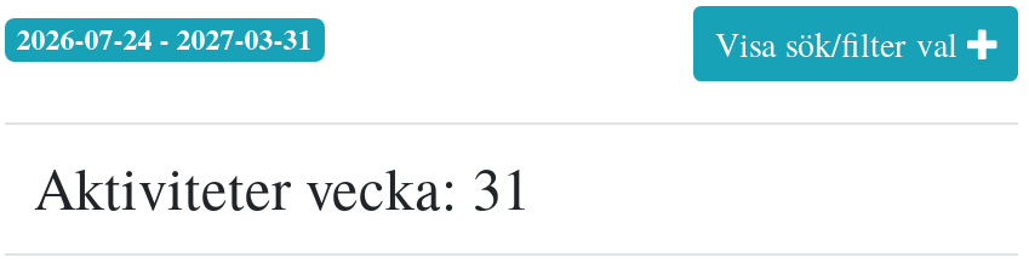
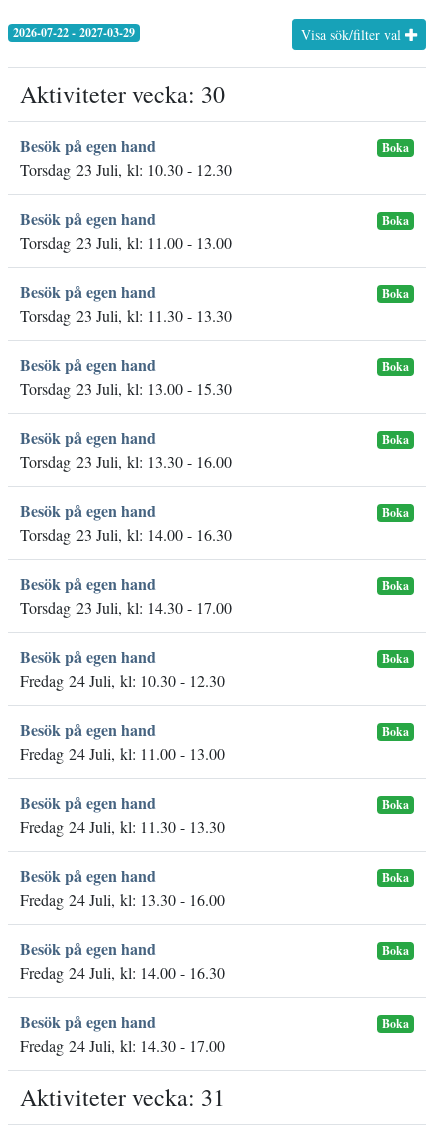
[16,18,312,59] 2026-07-24 - 2027-03-31 -> [13,24,409,1056] 2026-07-22 - 2027-03-29 | Aktiviteter vecka: 30 | Besök på egen hand | Boka | Torsdag 23 Juli, kl: 10.30 - 12.30 | Besök på egen hand | Boka | Torsdag 23 Juli, kl: 11.00 - 13.00 | Besök på egen hand | Boka | Torsdag 23 Juli, kl: 11.30 - 13.30 | Besök på egen hand | Boka | Torsdag 23 Juli, kl: 13.00 - 15.30 | Besök på egen hand | Boka | Torsdag 23 Juli, kl: 13.30 - 16.00 | Besök på egen hand | Boka | Torsdag 23 Juli, kl: 14.00 - 16.30 | Besök på egen hand | Boka | Torsdag 23 Juli, kl: 14.30 - 17.00 | Besök på egen hand | Boka | Fredag 24 Juli, kl: 10.30 - 12.30 | Besök på egen hand | Boka | Fredag 24 Juli, kl: 11.00 - 13.00 | Besök på egen hand | Boka | Fredag 24 Juli, kl: 11.30 - 13.30 | Besök på egen hand | Boka | Fredag 24 Juli, kl: 13.30 - 16.00 | Besök på egen hand | Boka | Fredag 24 Juli, kl: 14.00 - 16.30 | Besök på egen hand | Boka | Fredag 24 Juli, kl: 14.30 - 17.00

